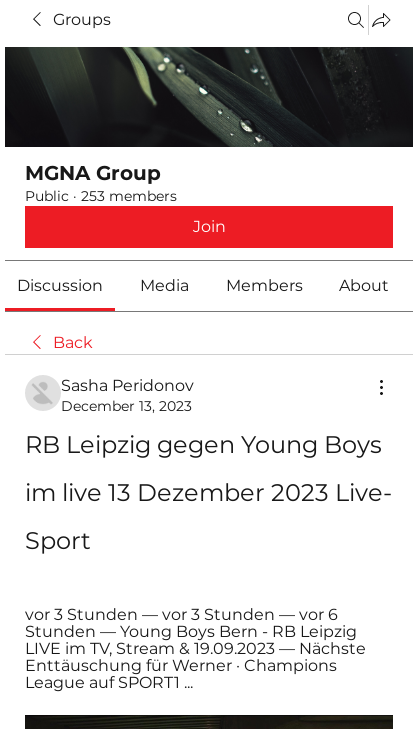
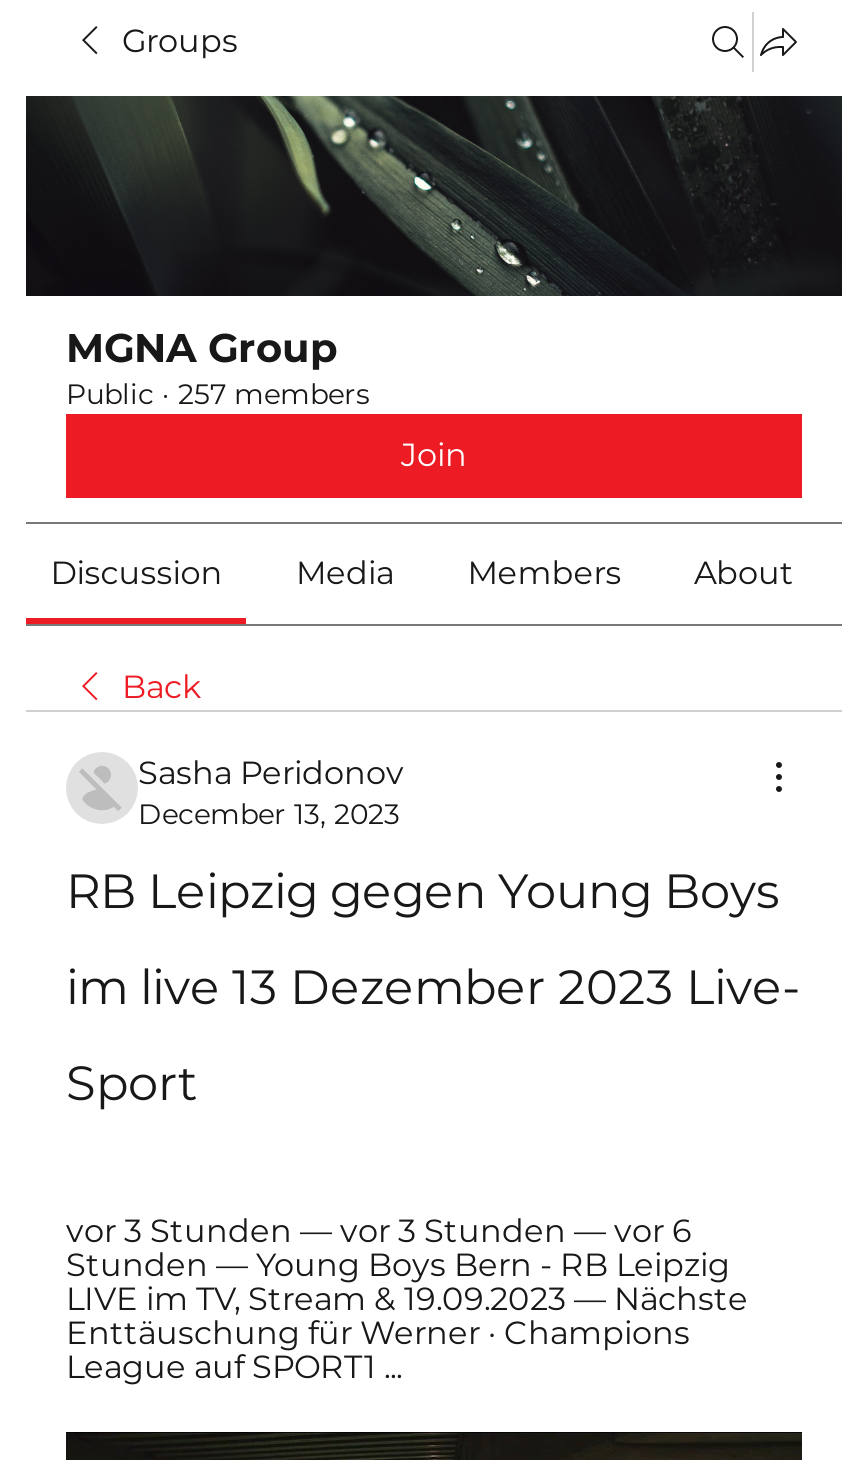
[25,187,177,205] Public · 253 members -> [66,376,370,412] Public · 257 members

